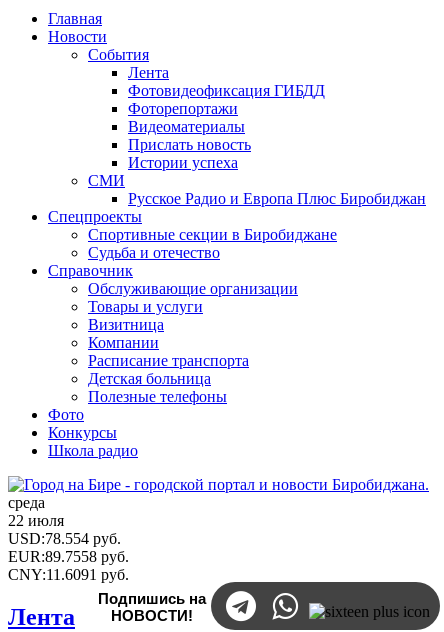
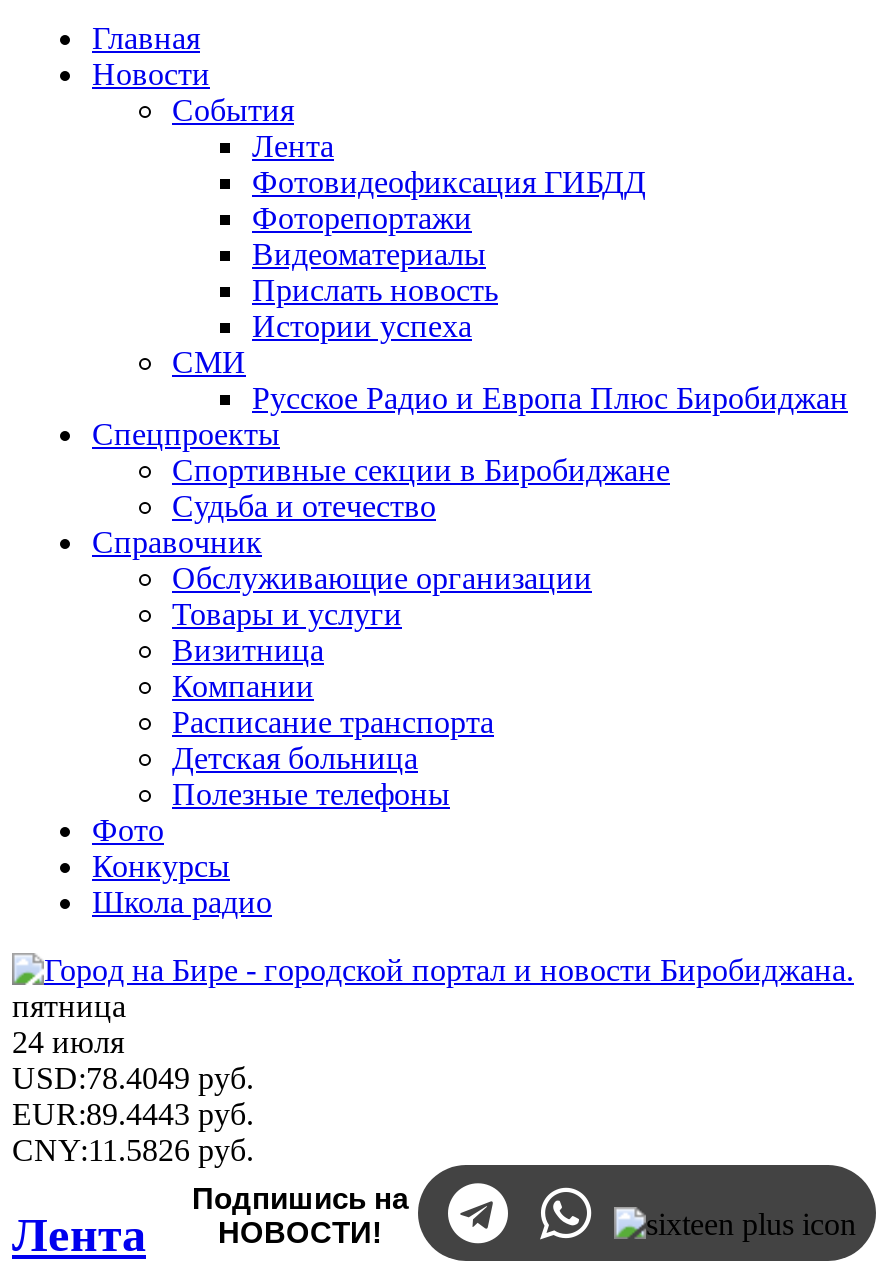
[8,494,129,583] среда | 22 июля | USD:78.554 руб. | EUR:89.7558 руб. | CNY:11.6091 руб. -> [12,989,254,1167] пятница | 24 июля | USD:78.4049 руб. | EUR:89.4443 руб. | CNY:11.5826 руб.

